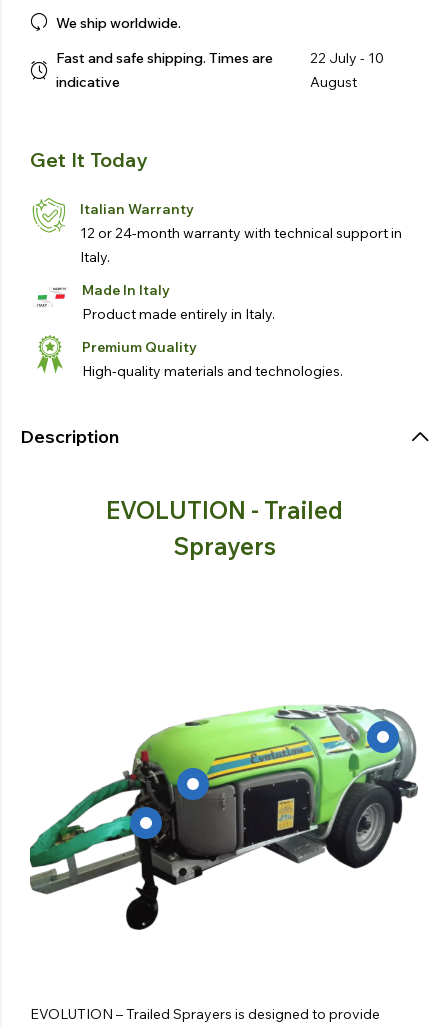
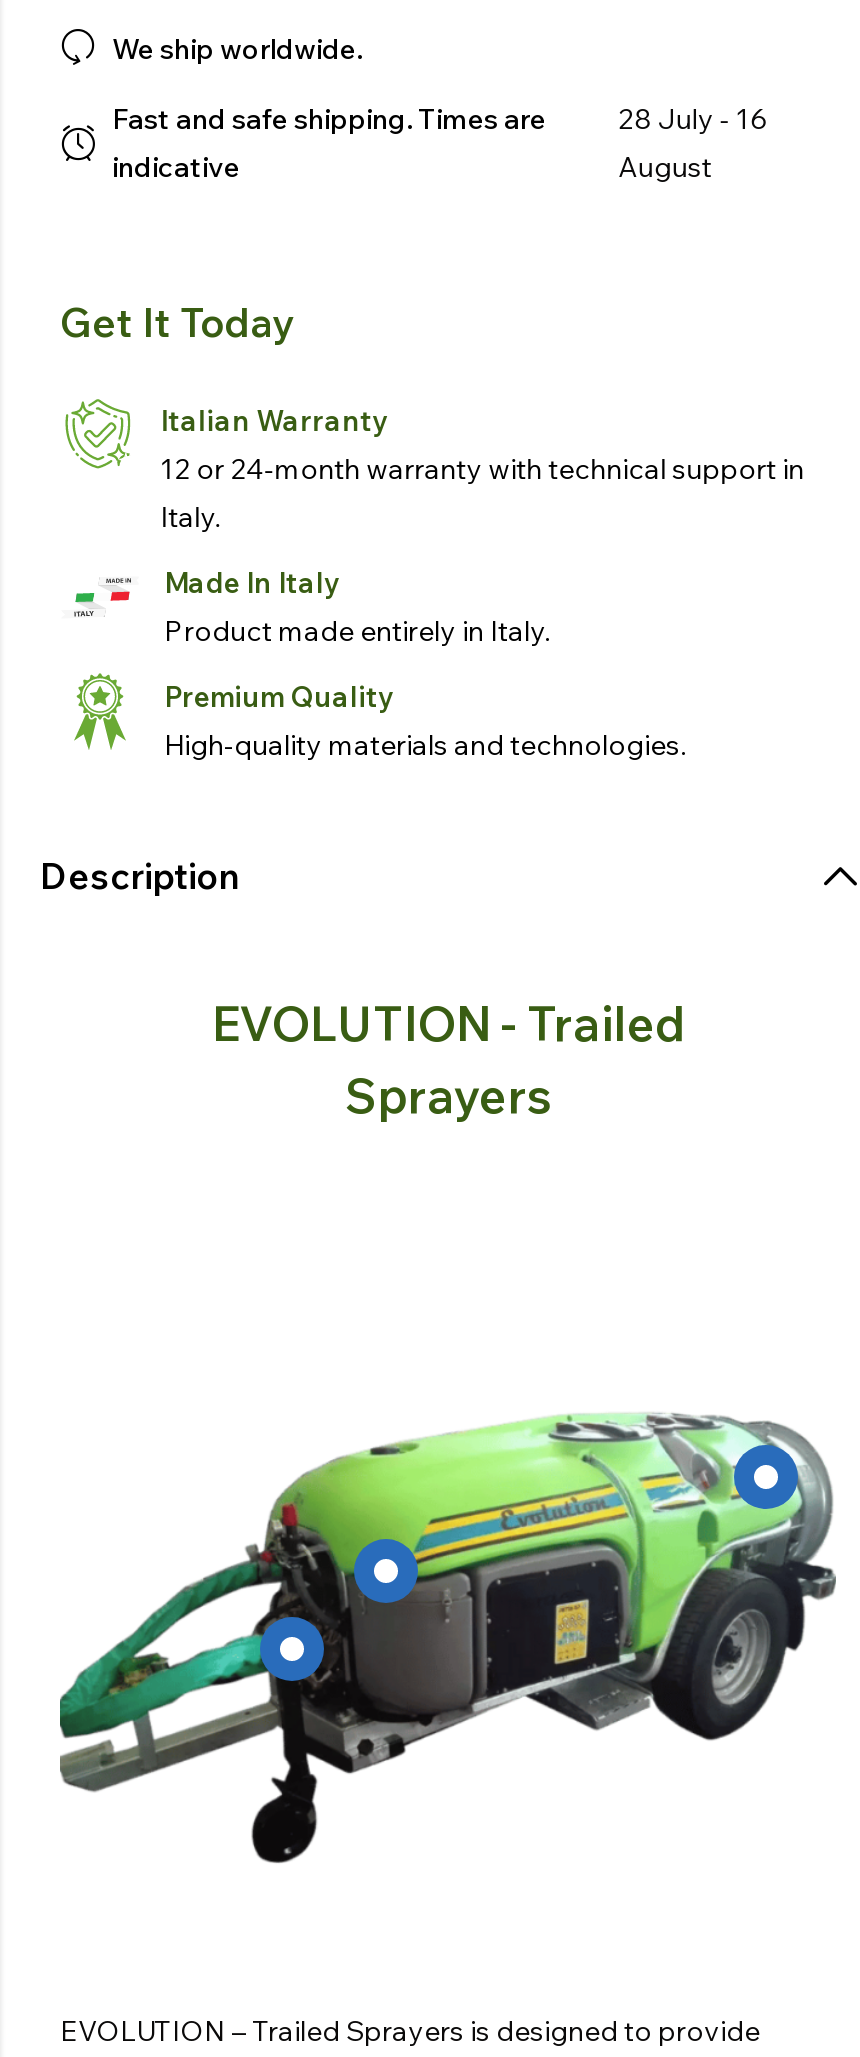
[309,49,383,67] 22 July - 10 -> [618,101,768,137] 28 July - 16

